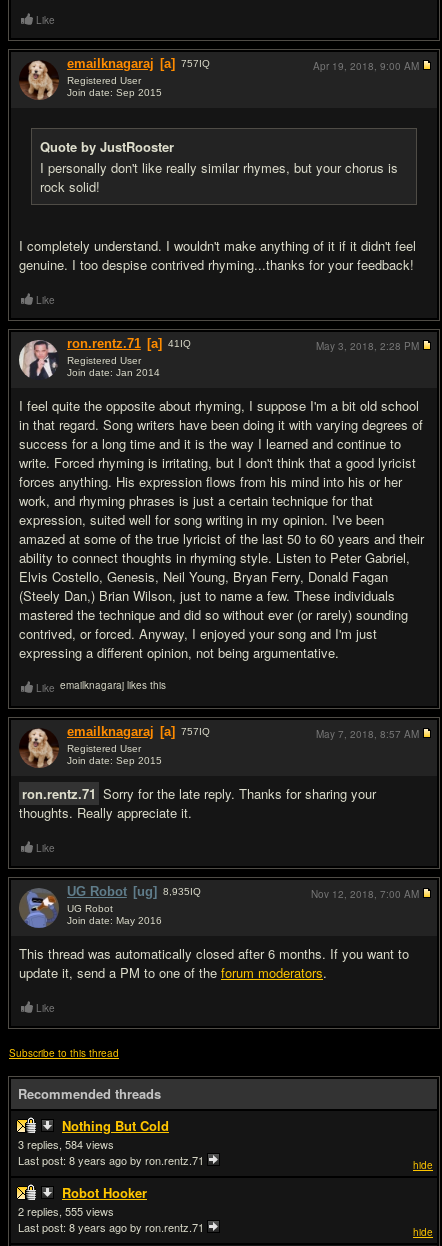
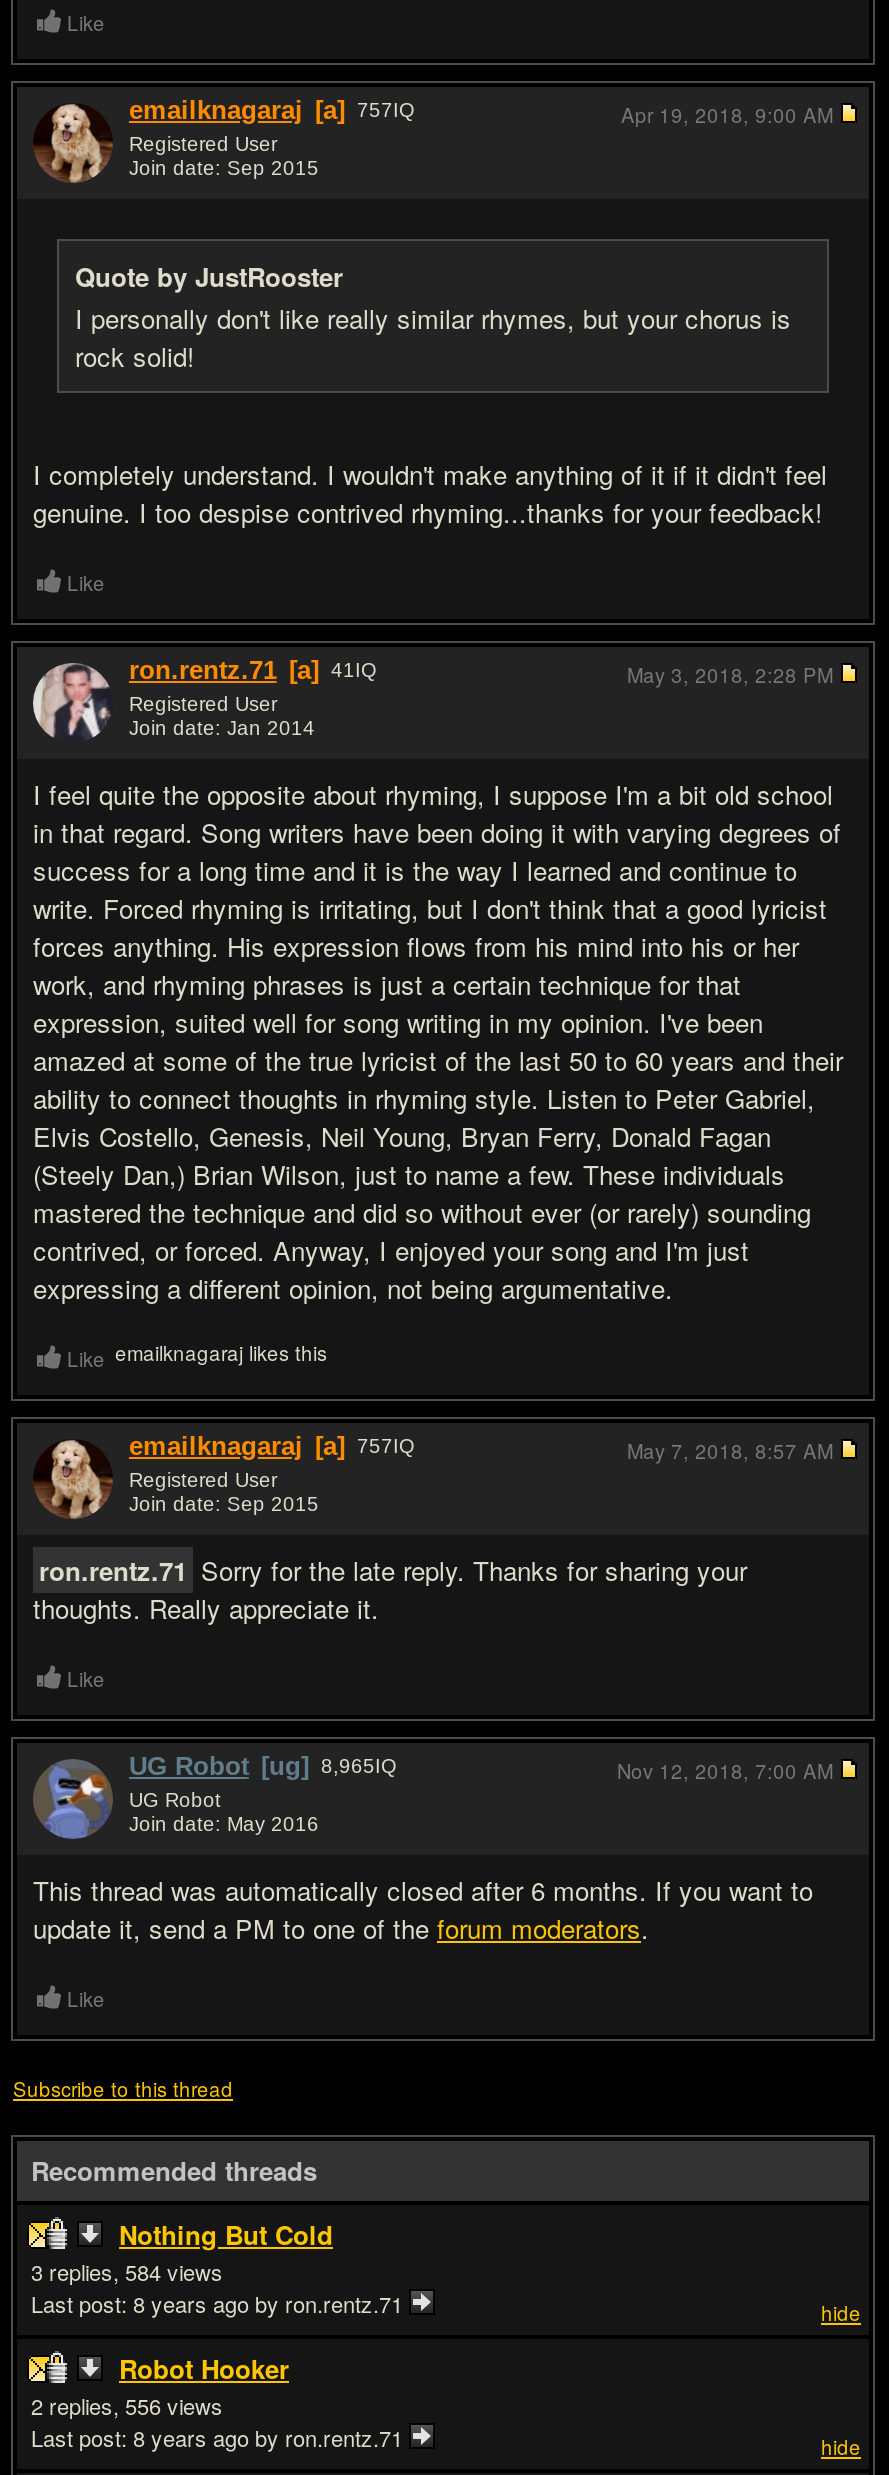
[67,884,201,899] UG Robot [ug] 8,935IQ -> [129,1751,397,1781] UG Robot [ug] 8,965IQ
[65,1203,83,1219] 555 -> [125,2389,161,2421] 556

